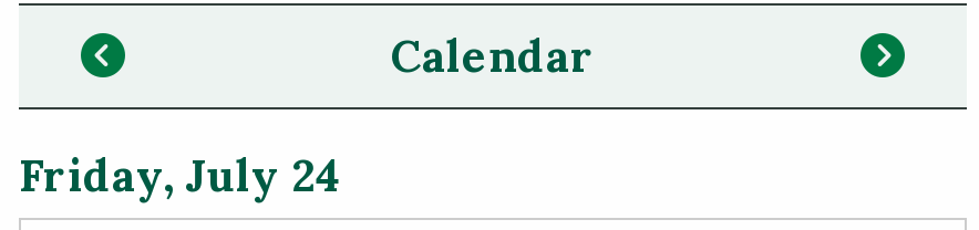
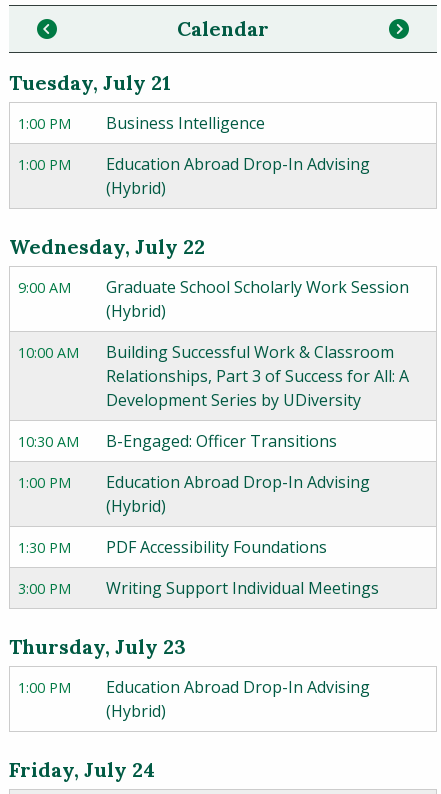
none -> [9,70,409,722] Tuesday, July 21 | 1:00 PM | Business Intelligence | 1:00 PM | Education Abroad Drop-In Advising | (Hybrid) | Wednesday, July 22 | 9:00 AM | Graduate School Scholarly Work Session | (Hybrid) | 10:00 AM | Building Successful Work & Classroom | Relationships, Part 3 of Success for All: A | Development Series by UDiversity | 10:30 AM | B-Engaged: Officer Transitions | 1:00 PM | Education Abroad Drop-In Advising | (Hybrid) | 1:30 PM | PDF Accessibility Foundations | 3:00 PM | Writing Support Individual Meetings | Thursday, July 23 | 1:00 PM | Education Abroad Drop-In Advising | (Hybrid)

